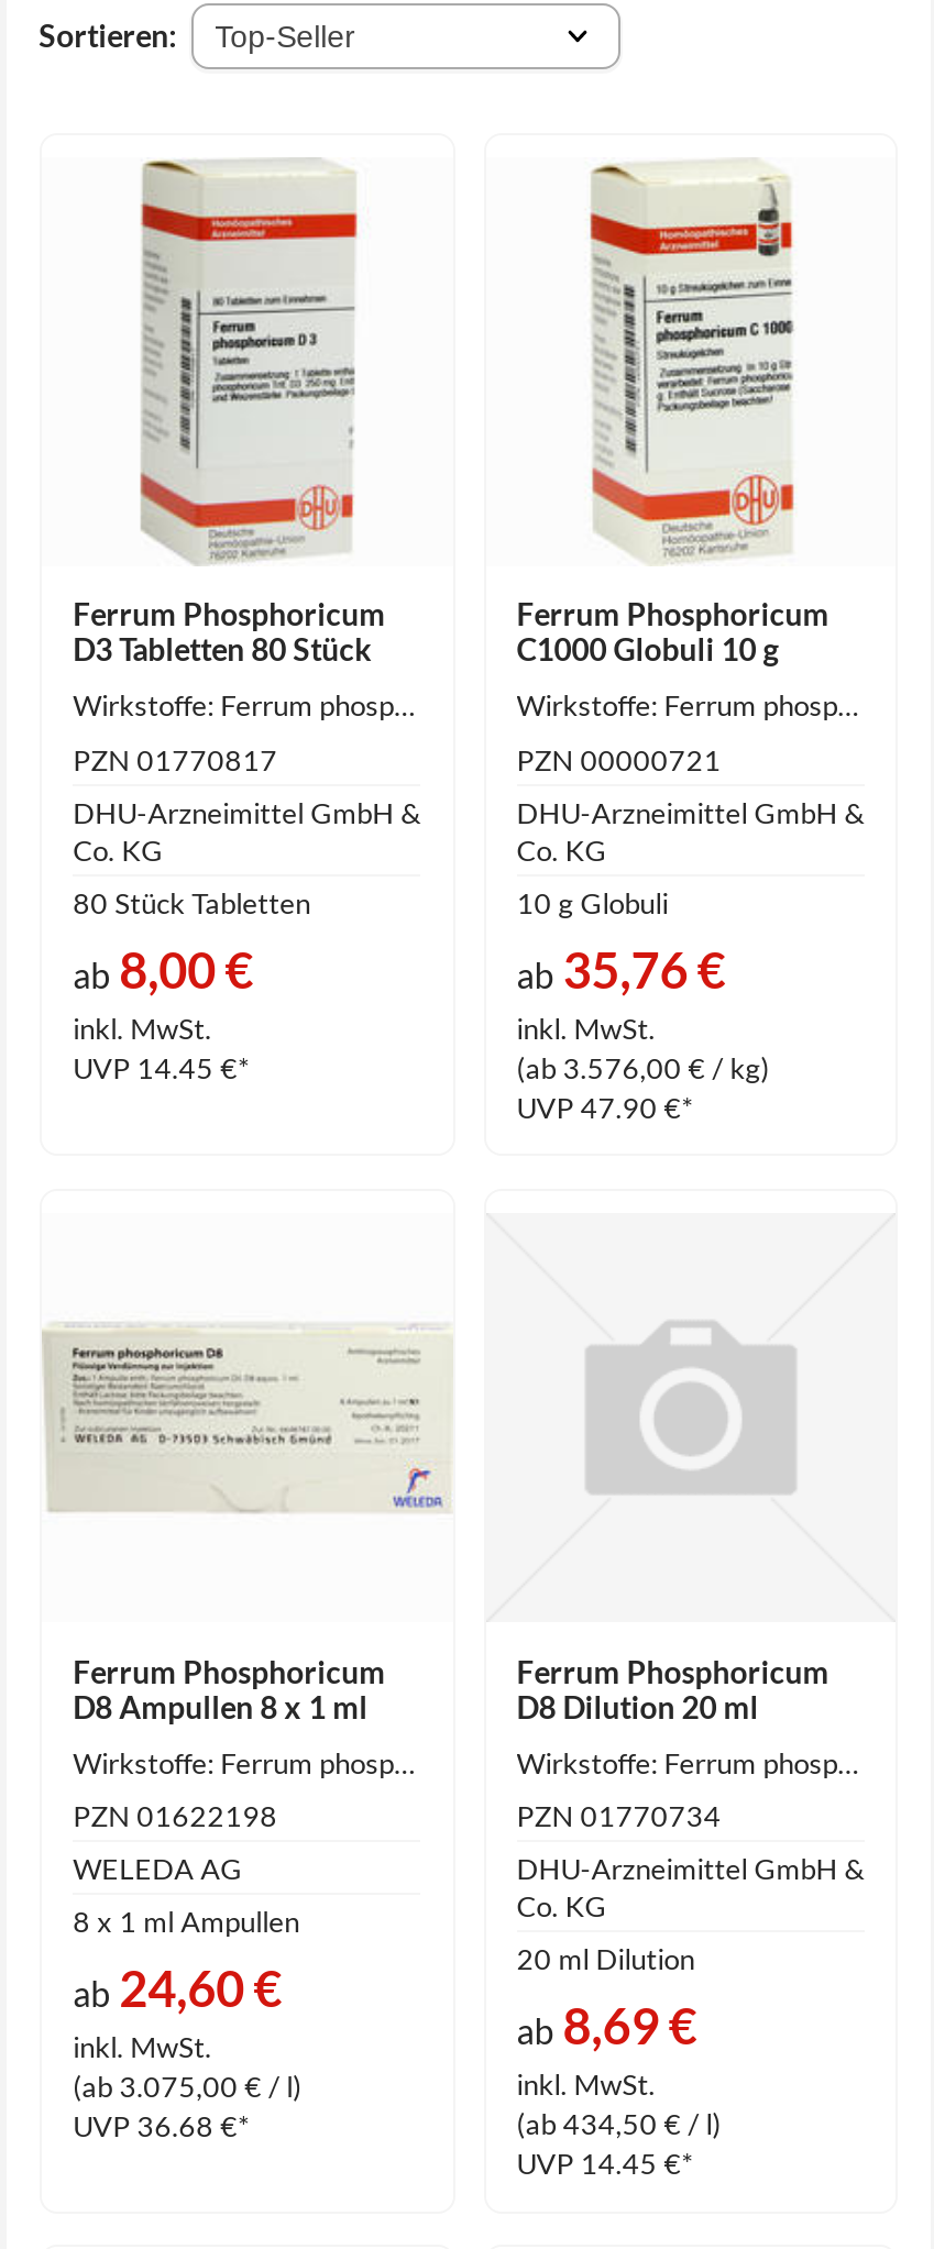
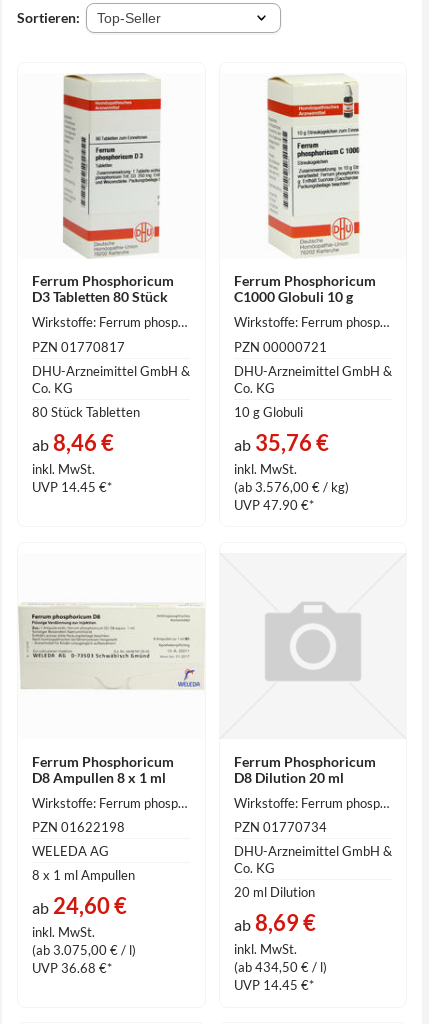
[73,939,253,999] ab 8,00 € -> [32,429,114,456] ab 8,46 €

